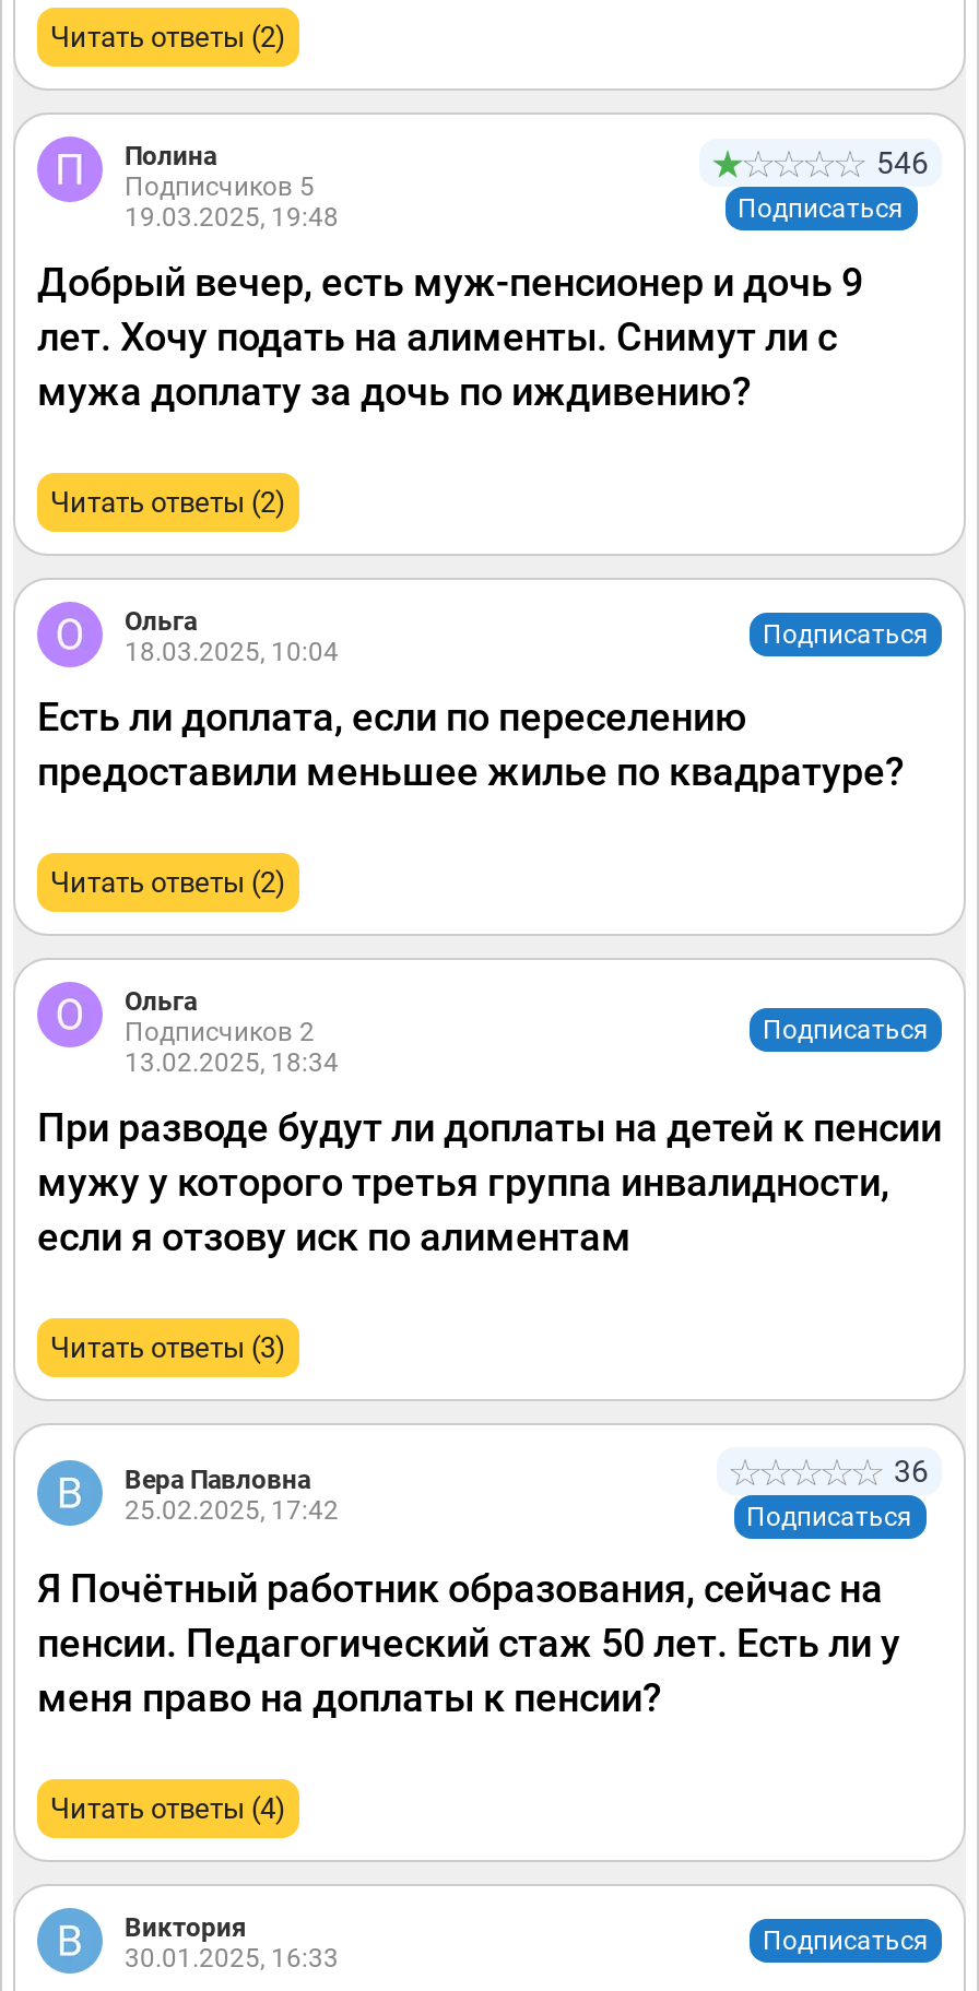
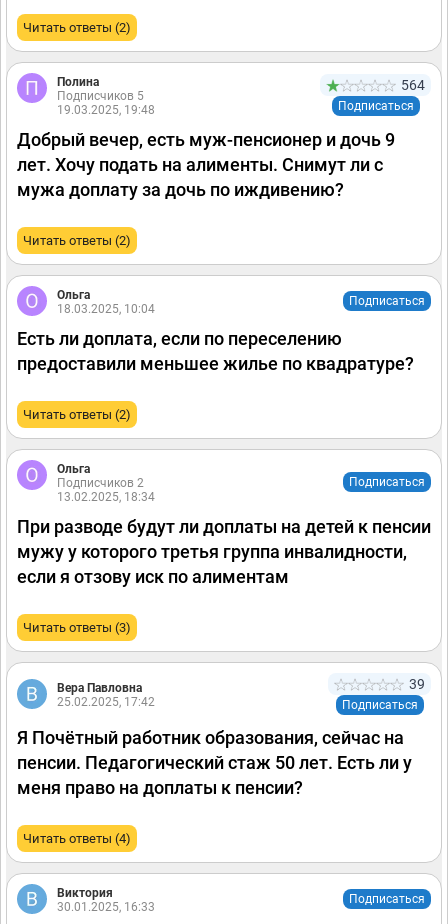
[876,145,929,180] 546 -> [401,77,425,93] 564
[894,1454,929,1489] 36 -> [409,676,425,692] 39

